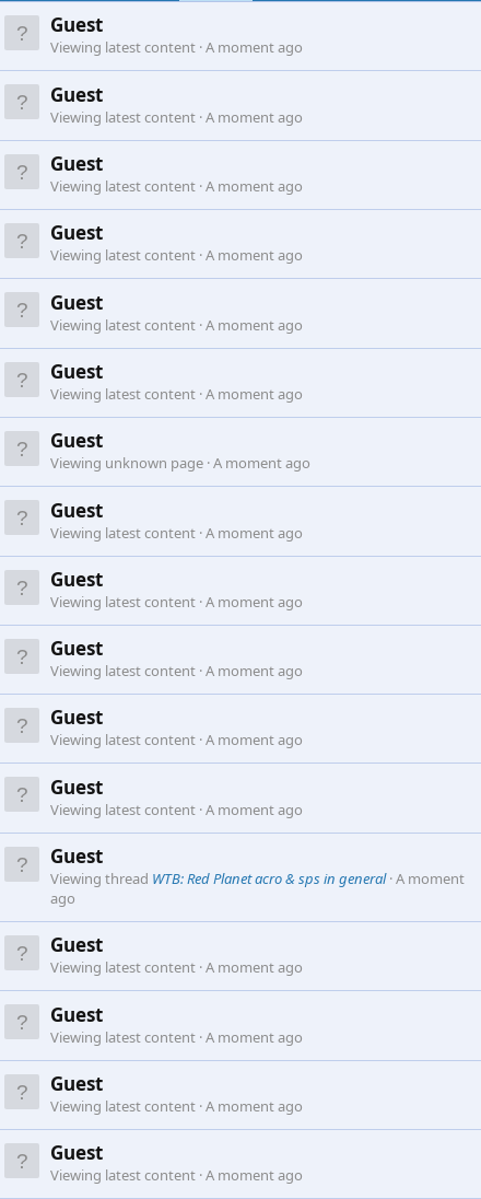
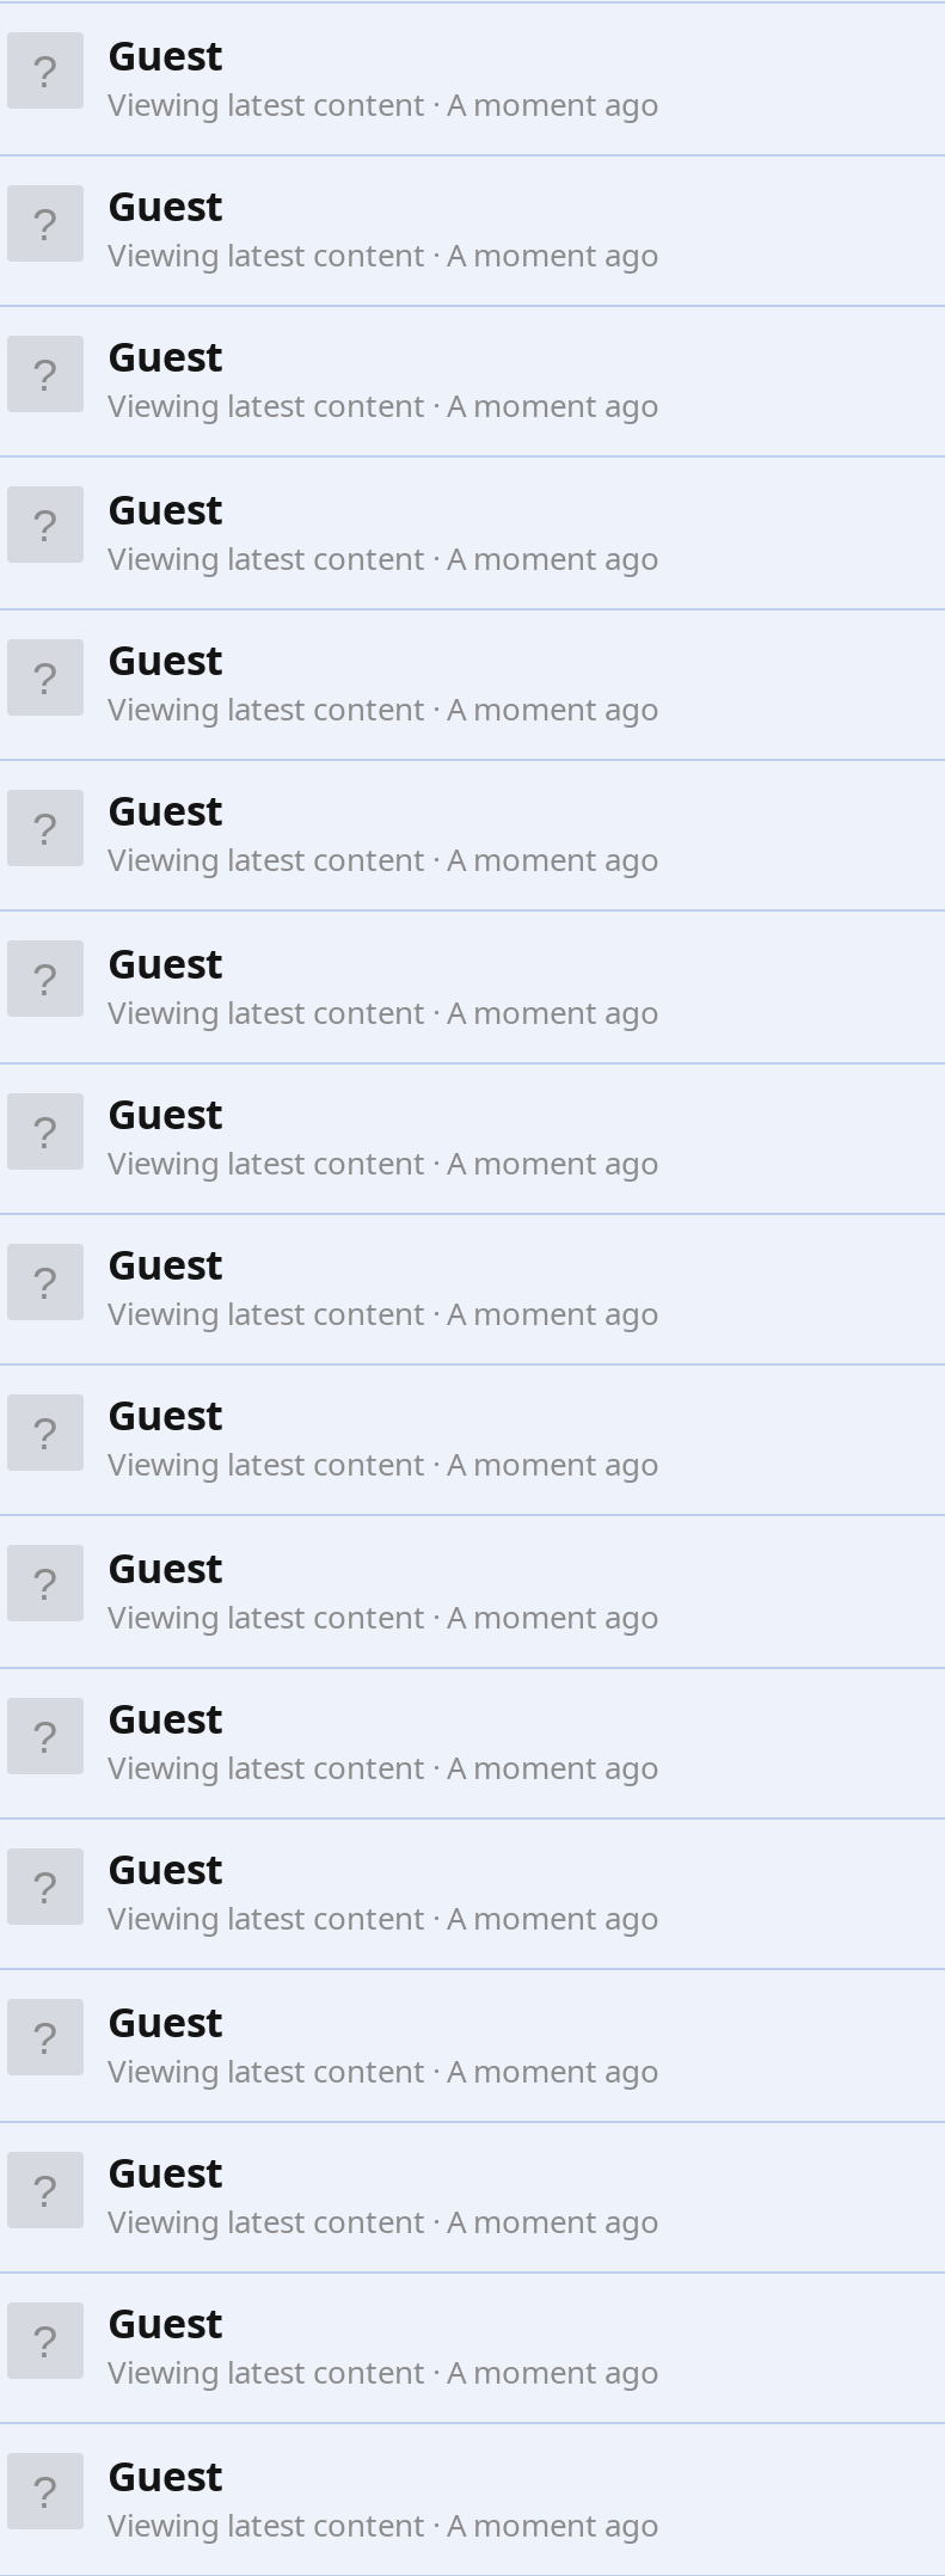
[50,453,310,473] Viewing unknown page A moment ago -> [108,990,659,1033] Viewing latest content A moment ago
[50,869,465,908] Viewing thread WTB: Red Planet acro & sps in general A moment | ago -> [108,1898,659,1941] Viewing latest content A moment ago

